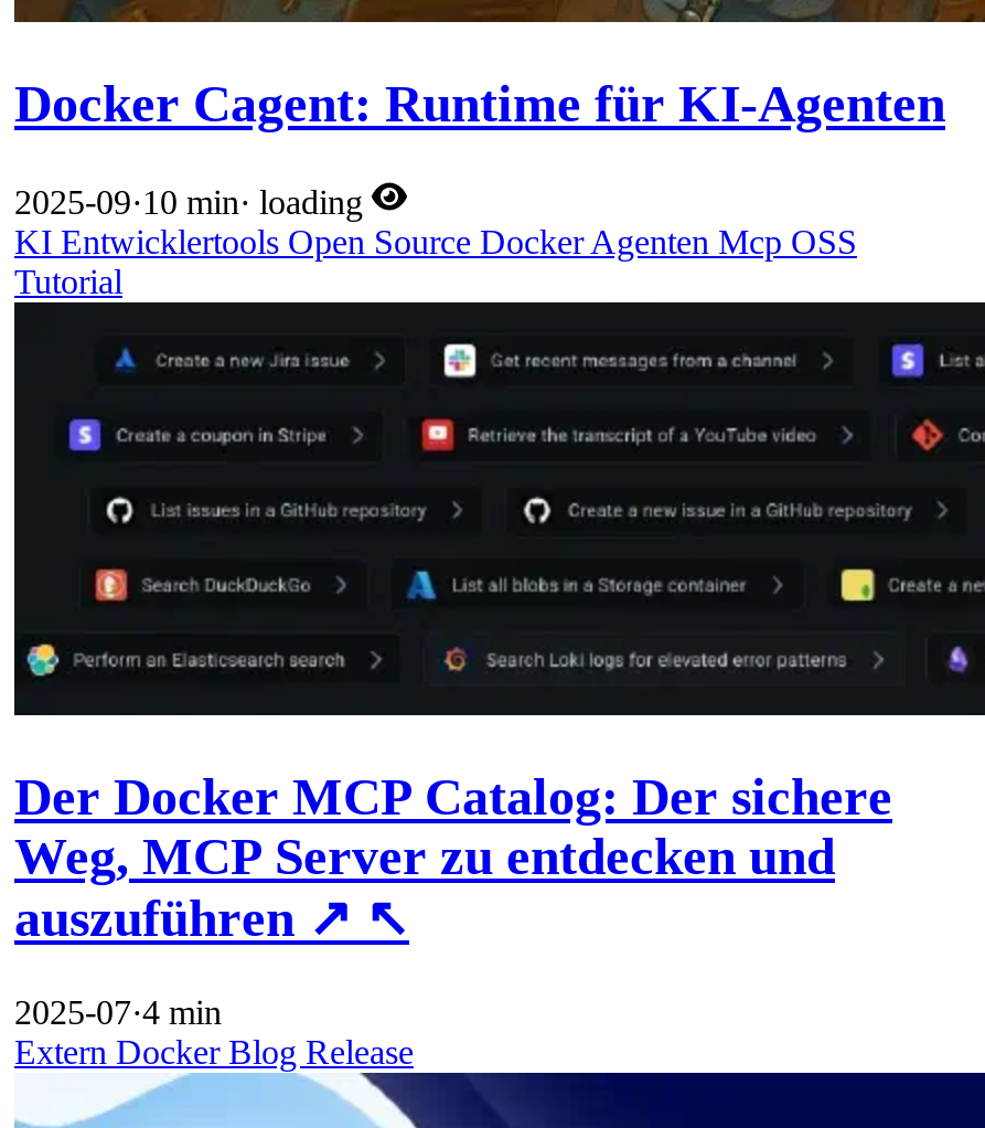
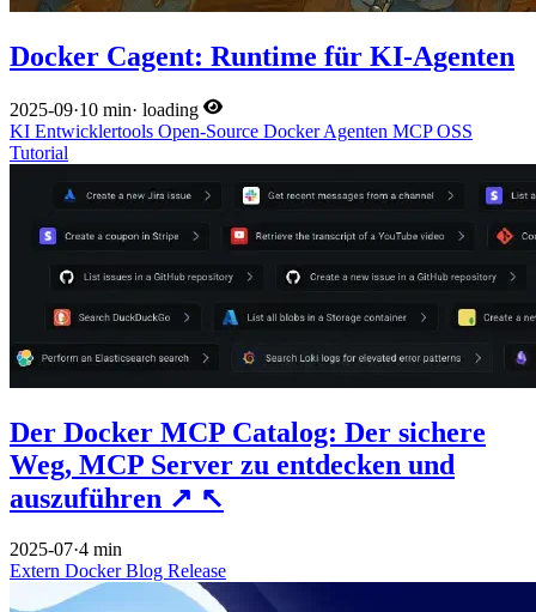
[14,223,857,261] KI Entwicklertools Open Source Docker Agenten Mcp OSS -> [10,121,473,142] KI Entwicklertools Open-Source Docker Agenten MCP OSS

